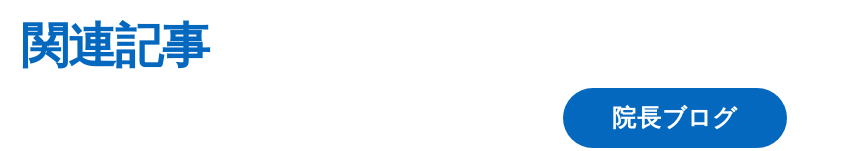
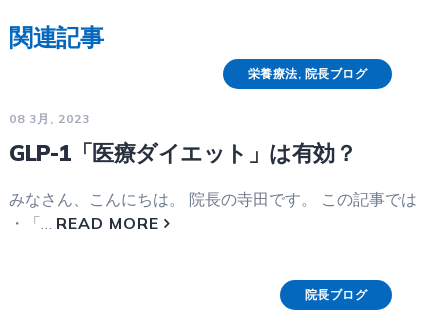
none -> [9,58,417,233] [image] | 栄養療法,院長ブログ | 08 3月, 2023 | GLP-1「医療ダイエット」は有効？ | みなさん、こんにちは。 院長の寺田です。 この記事では | ・「… READ MORE

